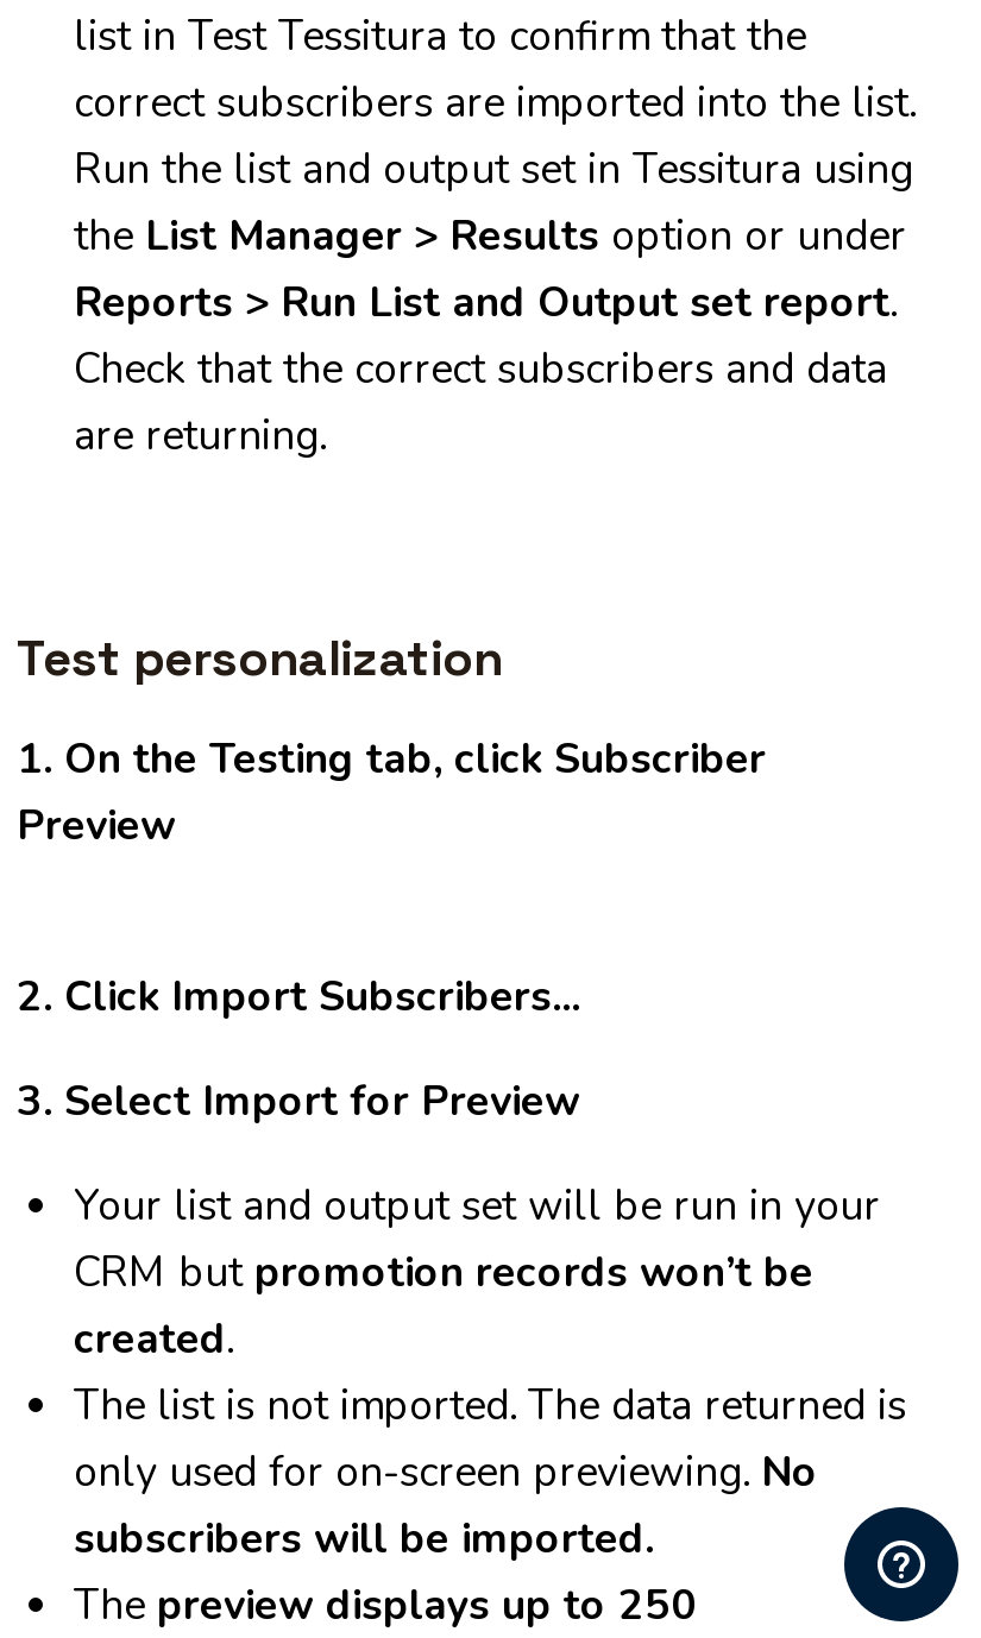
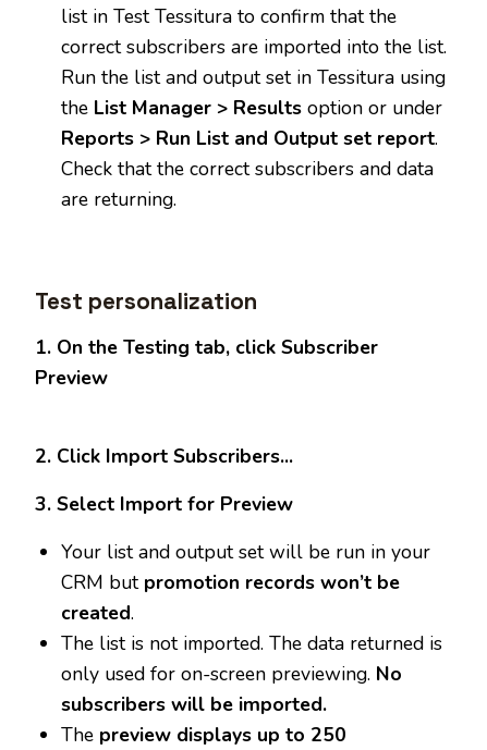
[842,1505,961,1624] [image] -> none

